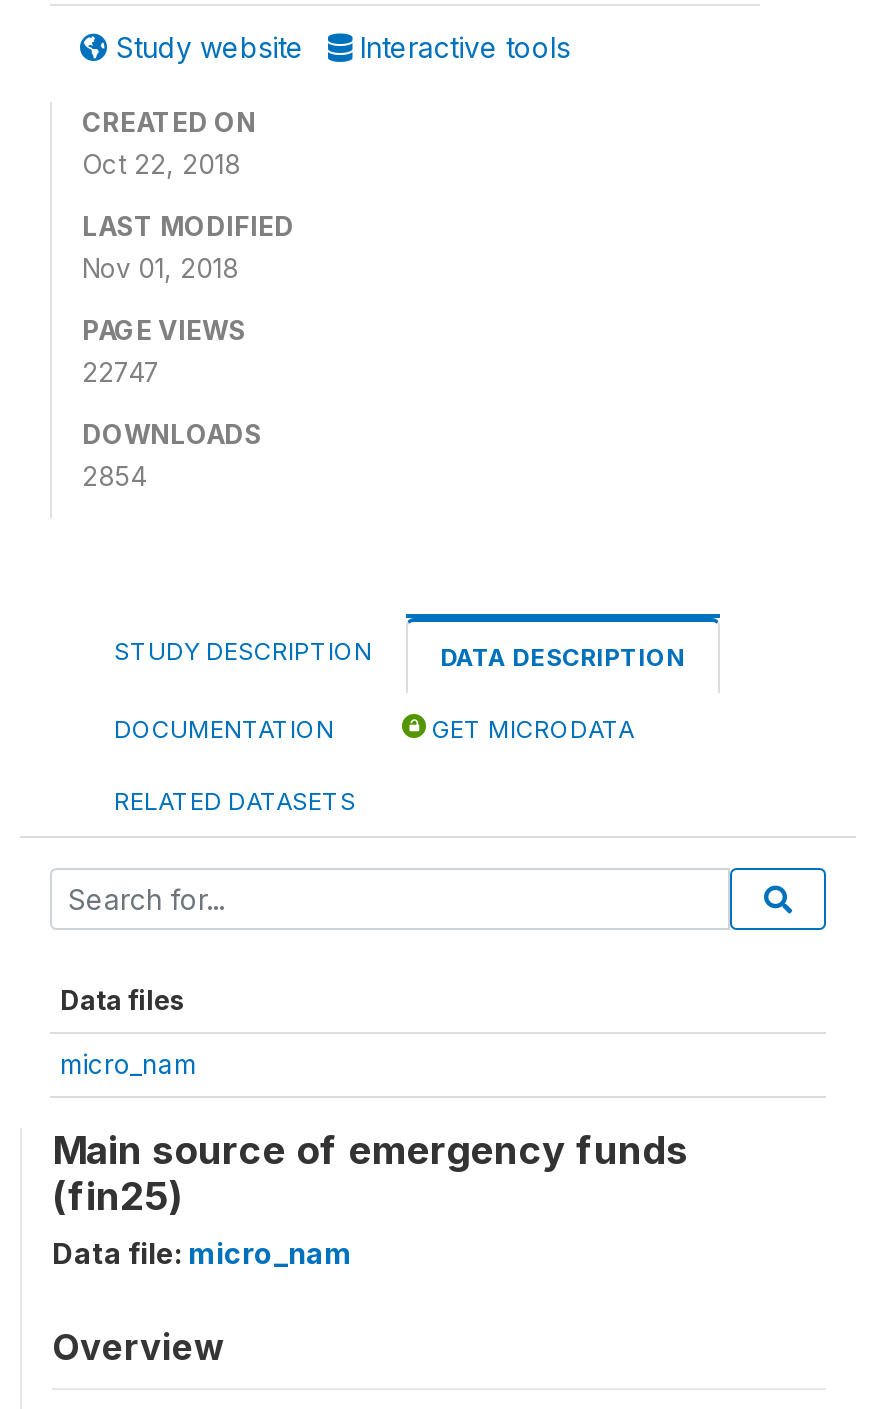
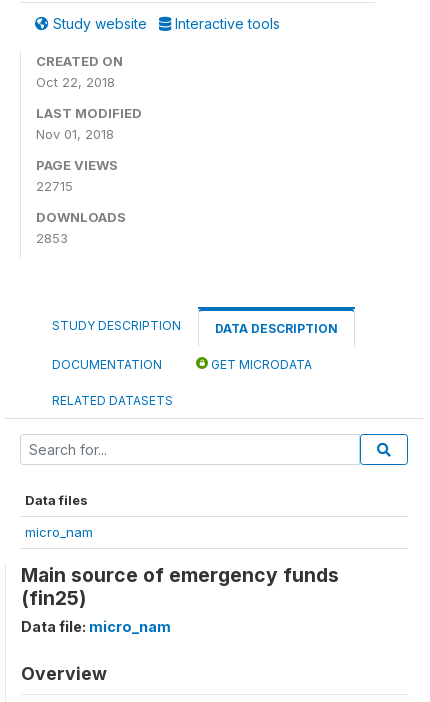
[82,356,160,388] 22747 -> [36,178,73,194] 22715
[82,460,146,492] 2854 -> [36,230,68,246] 2853

